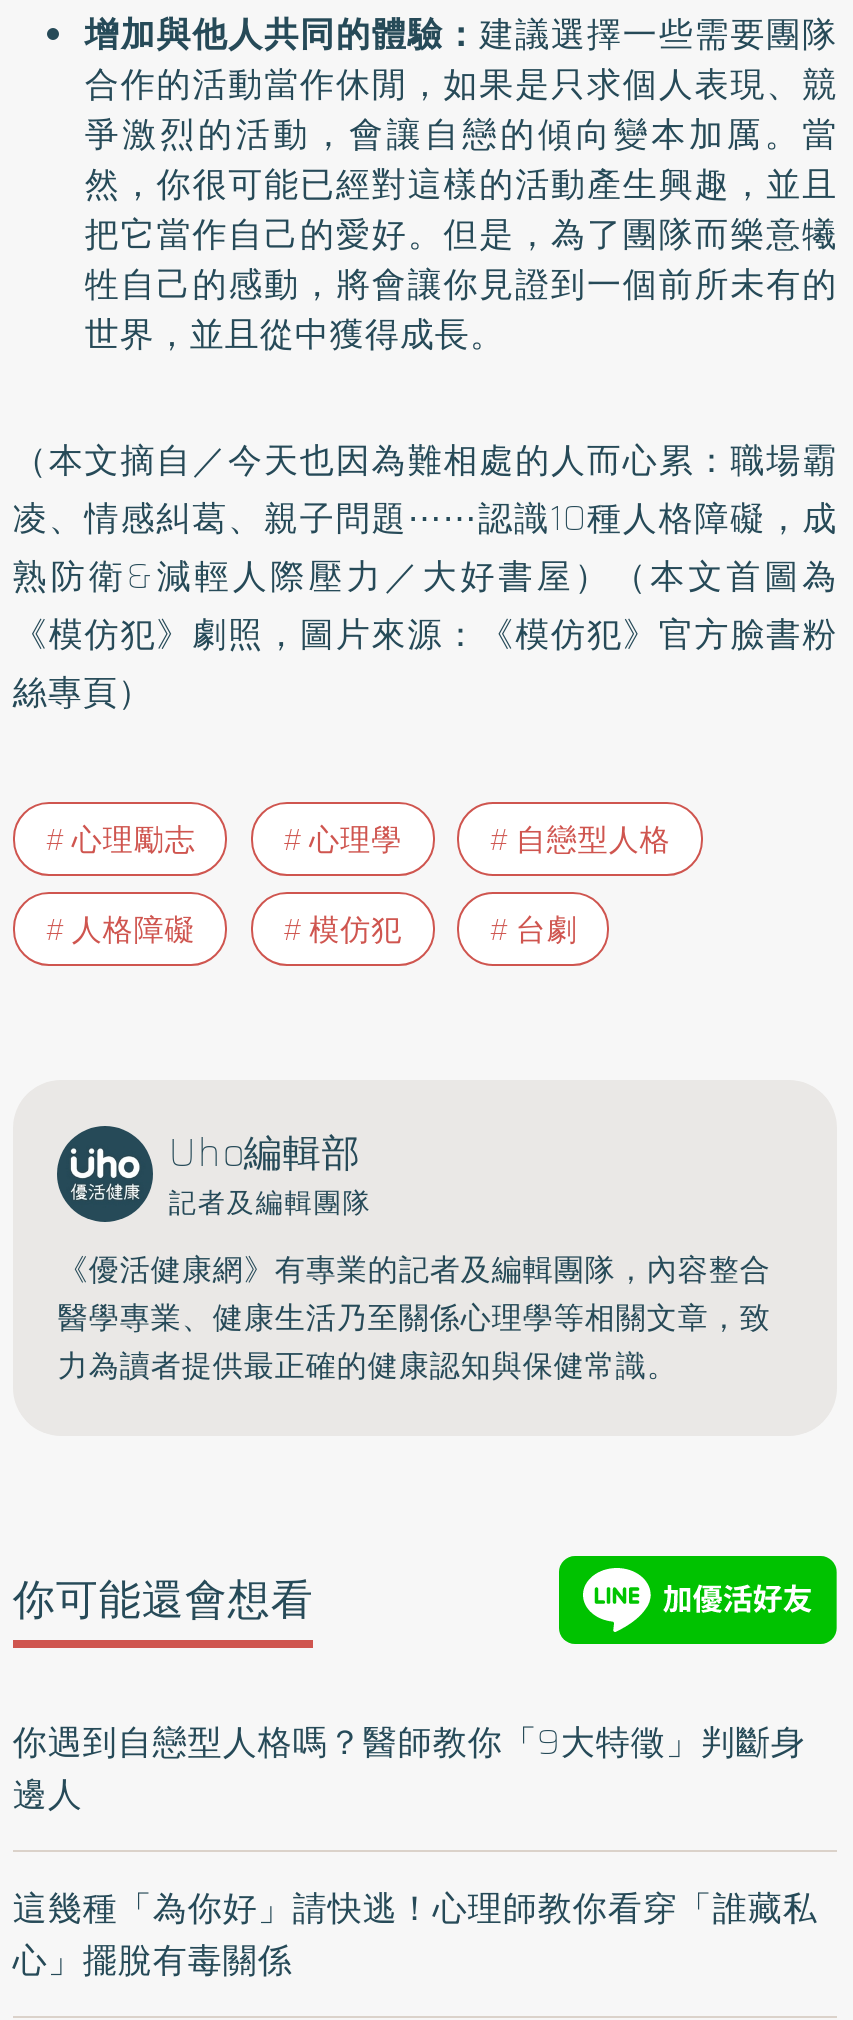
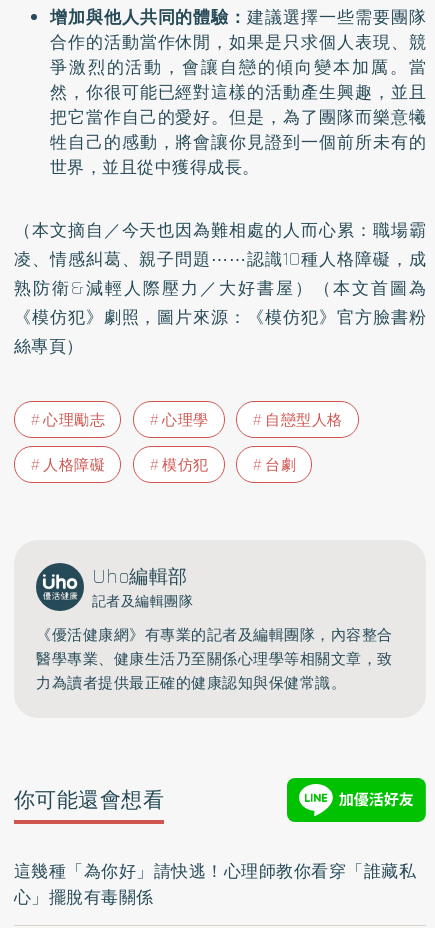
[13,1716,806,1820] 你遇到自戀型人格嗎？醫師教你「9大特徵」判斷身 | 邊人 -> none

